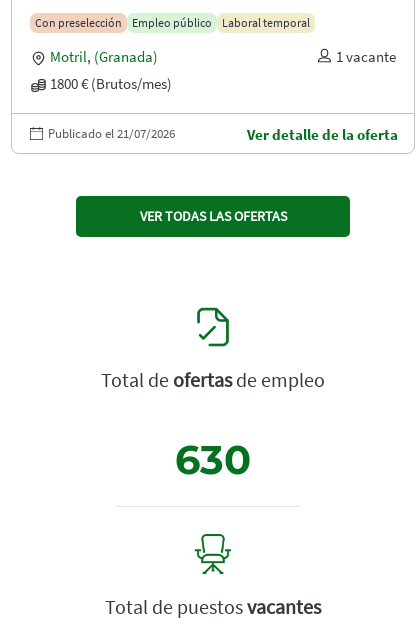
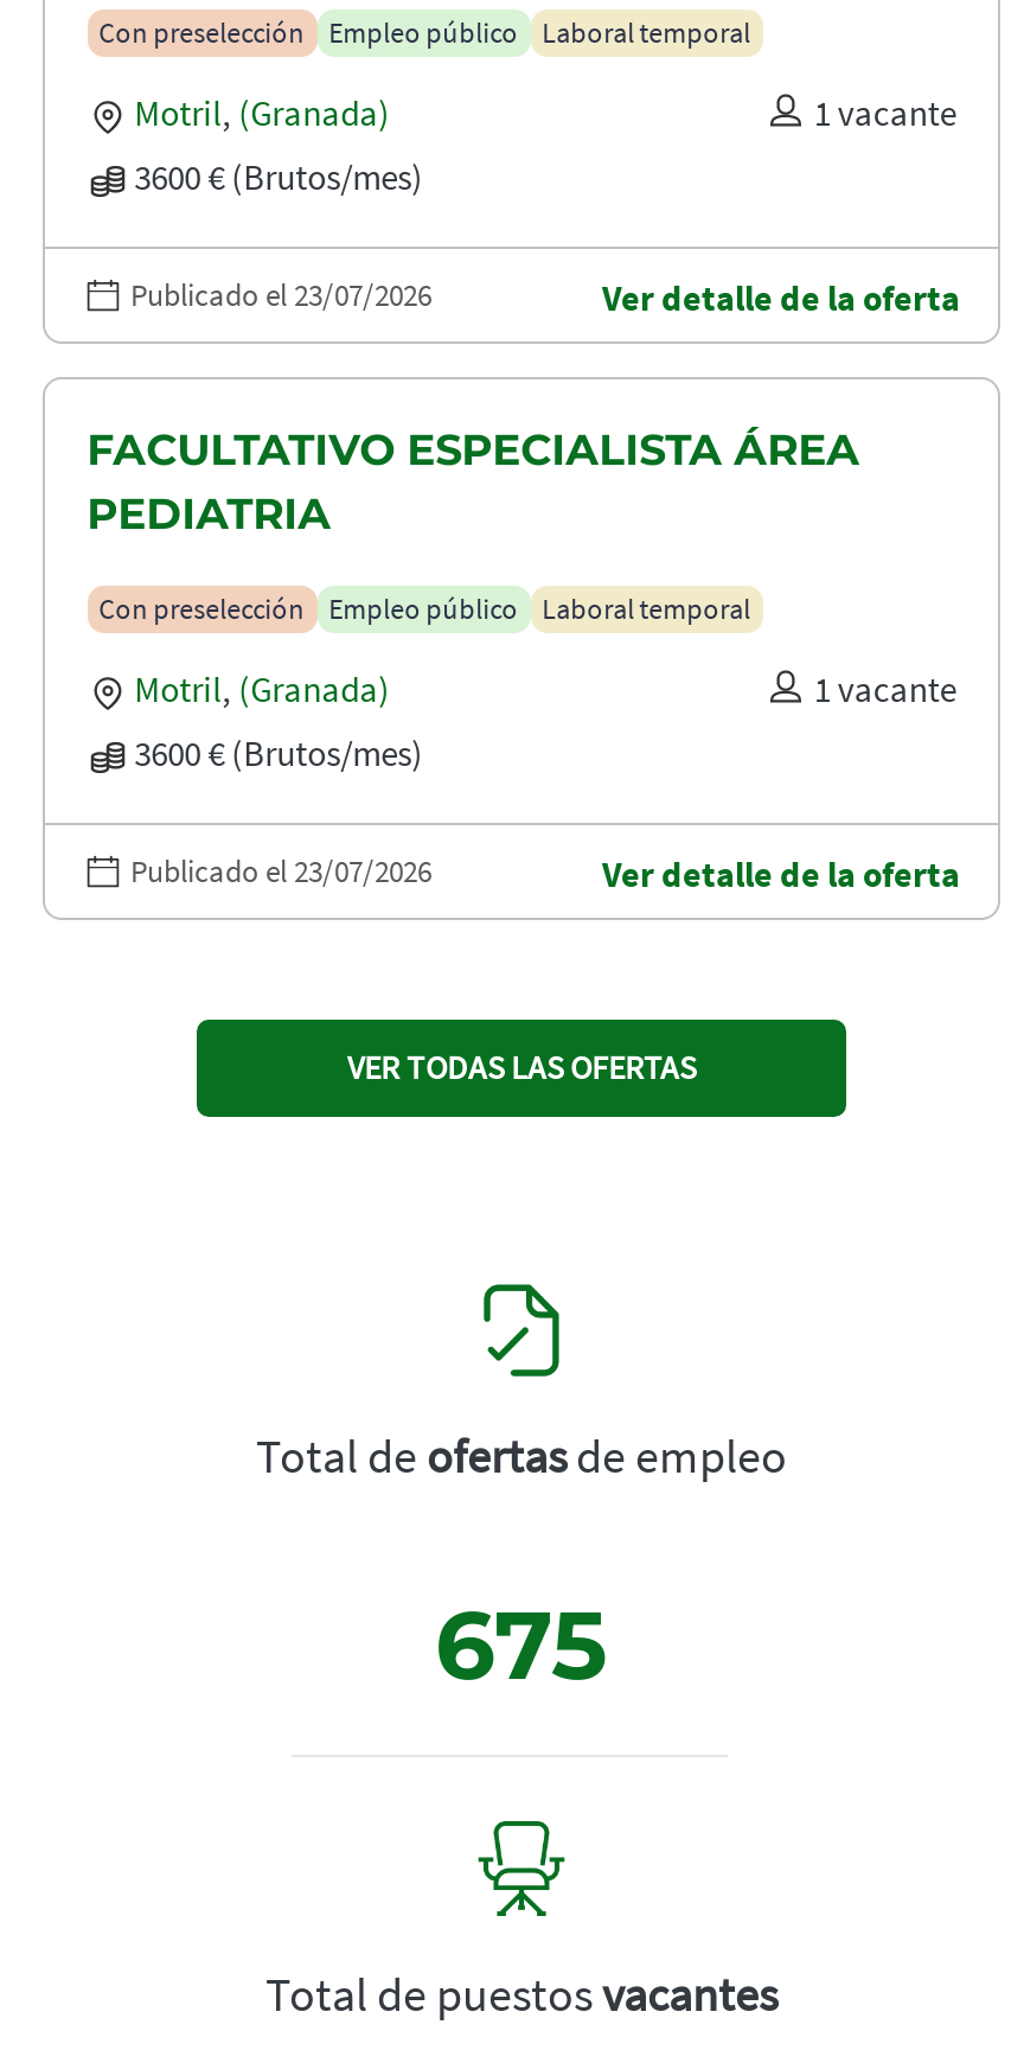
[48,74,175,142] 1800 € (Brutos/mes) | Publicado el 21/07/2026 -> [87,153,960,892] 3600 € (Brutos/mes) | Publicado el 23/07/2026 | Ver detalle de la oferta | FACULTATIVO ESPECIALISTA ÁREA | PEDIATRIA | Con preselección | Empleo público | Laboral temporal | Motril, (Granada) | 1 vacante | 3600 € (Brutos/mes) | Publicado el 23/07/2026
[175,435,251,484] 630 -> [435,1587,608,1703] 675

